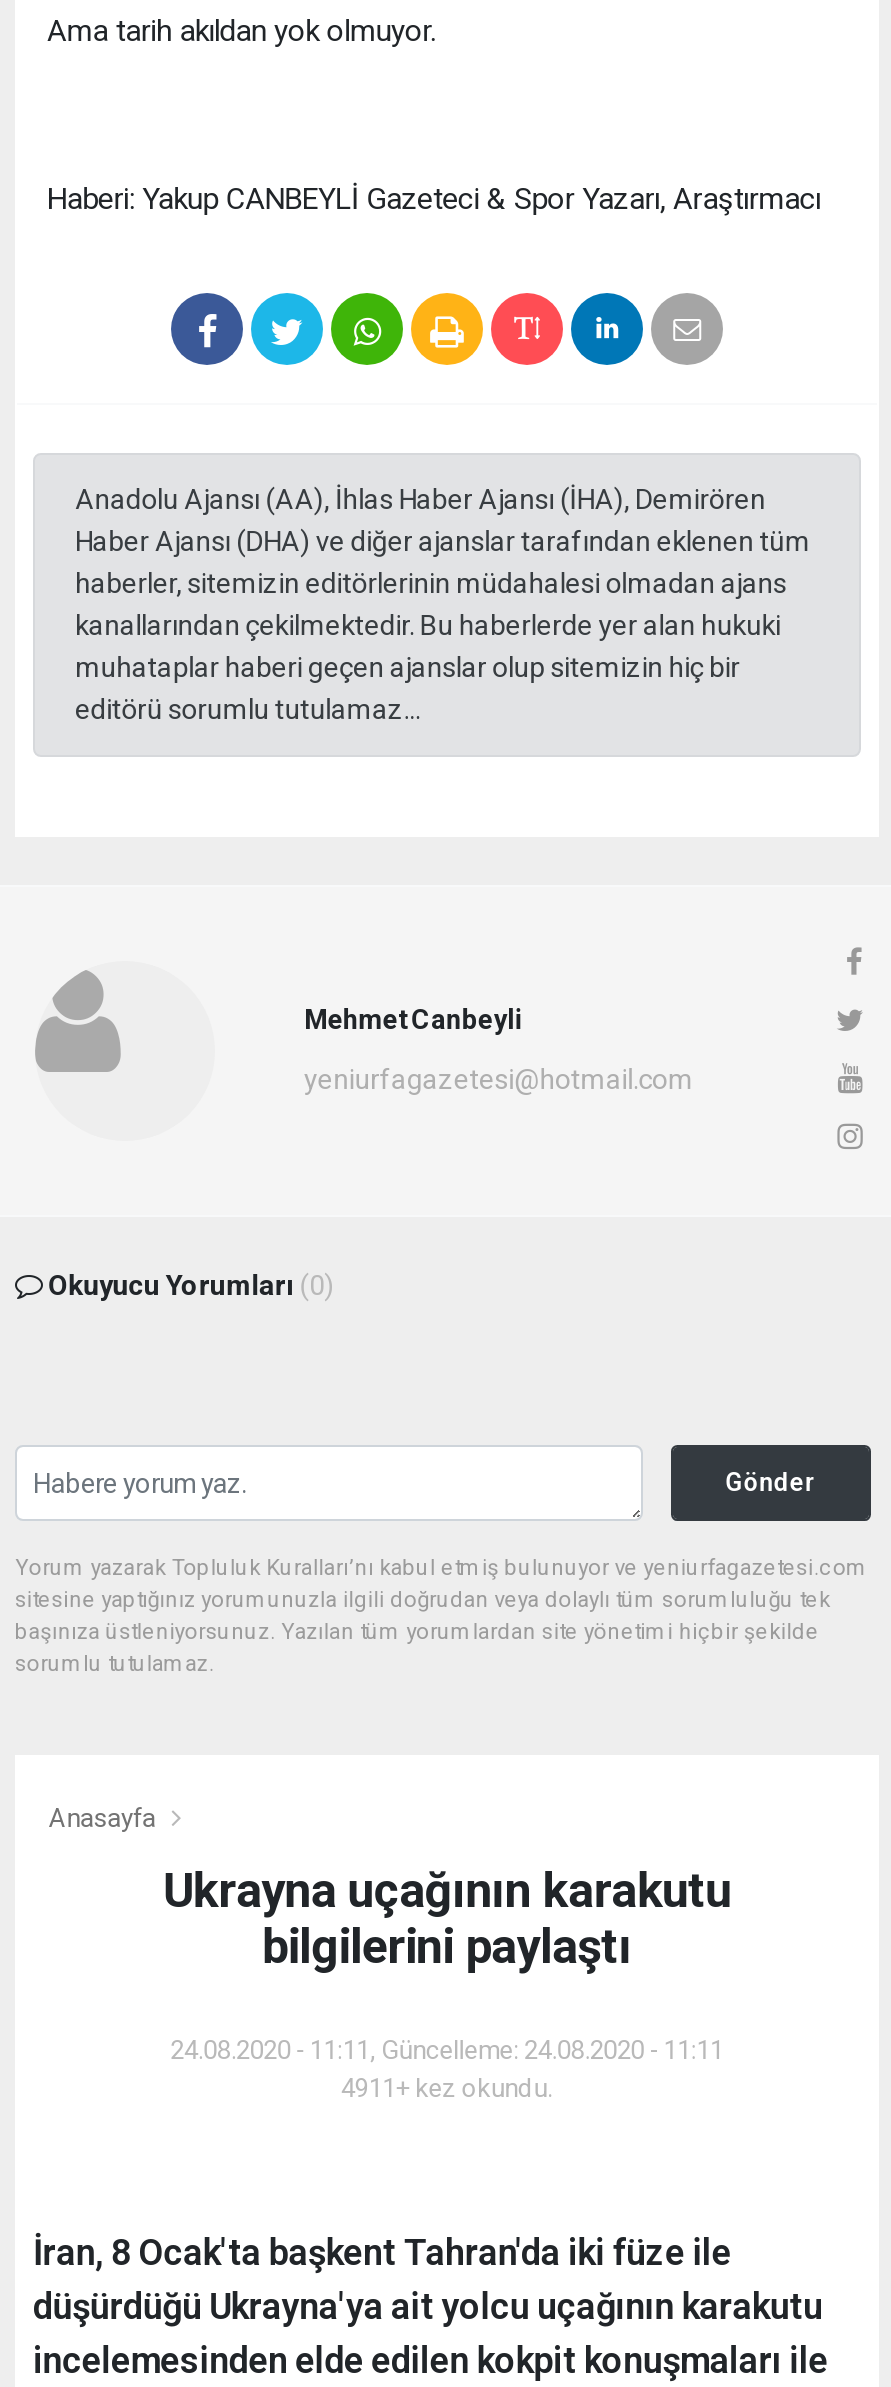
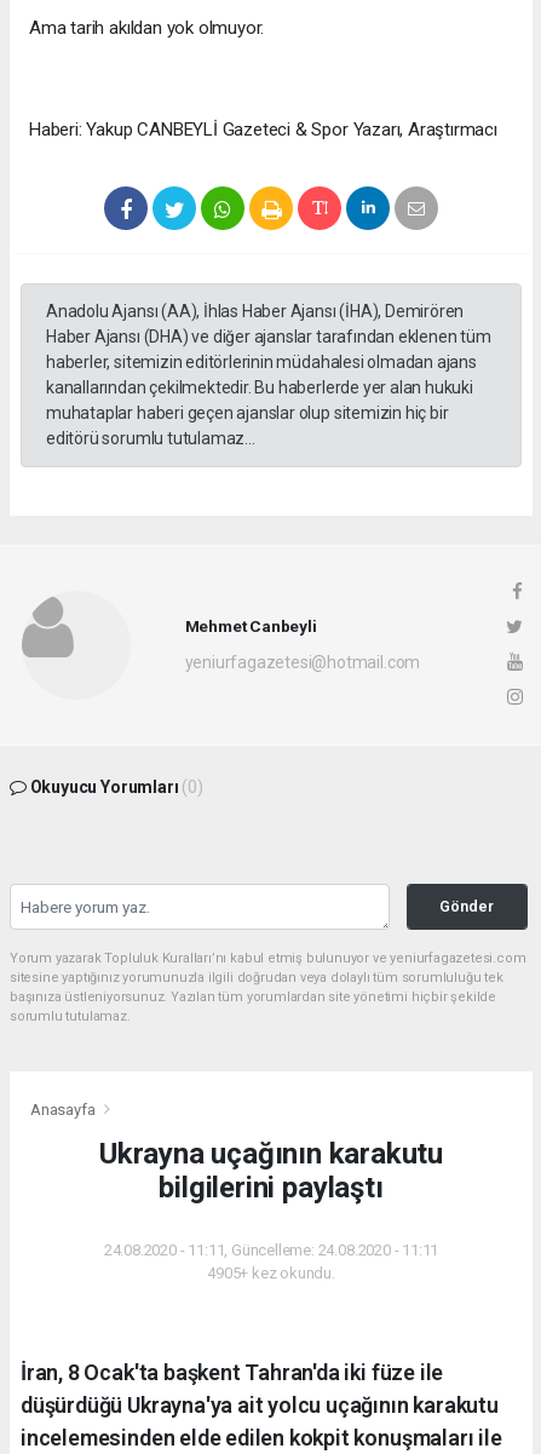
[341,2072,553,2102] 4911+ kez okundu. -> [207,1263,335,1281] 4905+ kez okundu.

